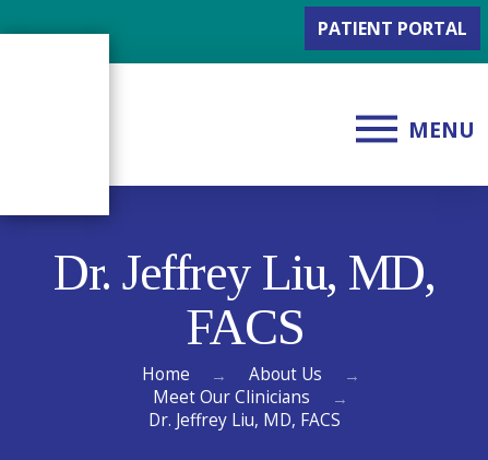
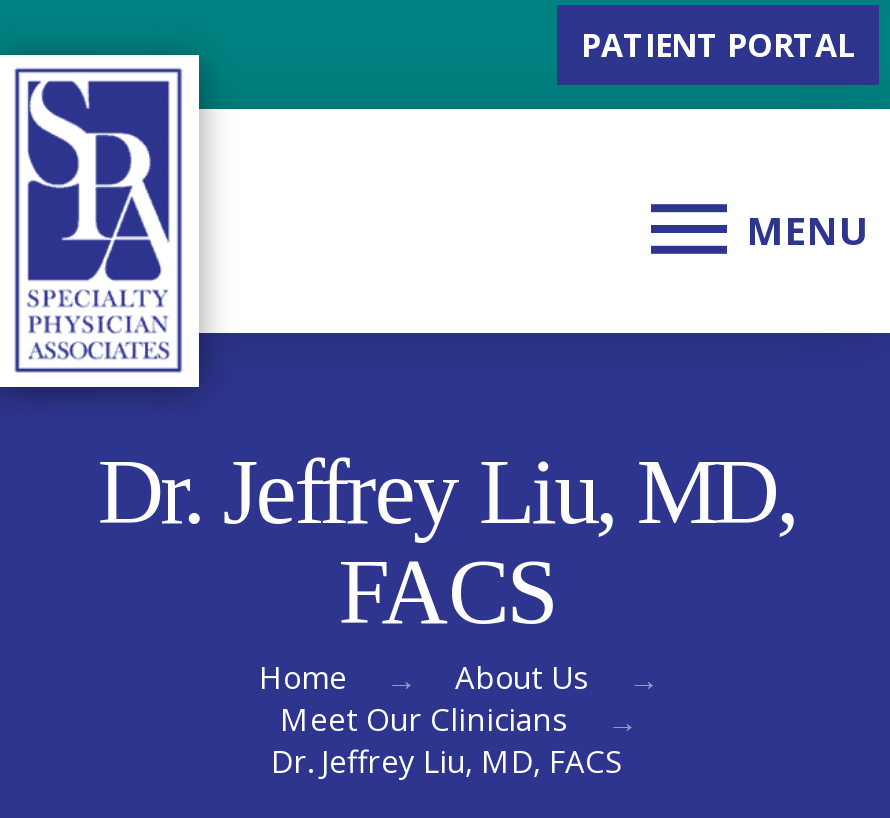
none -> [13,67,183,375] [image]

